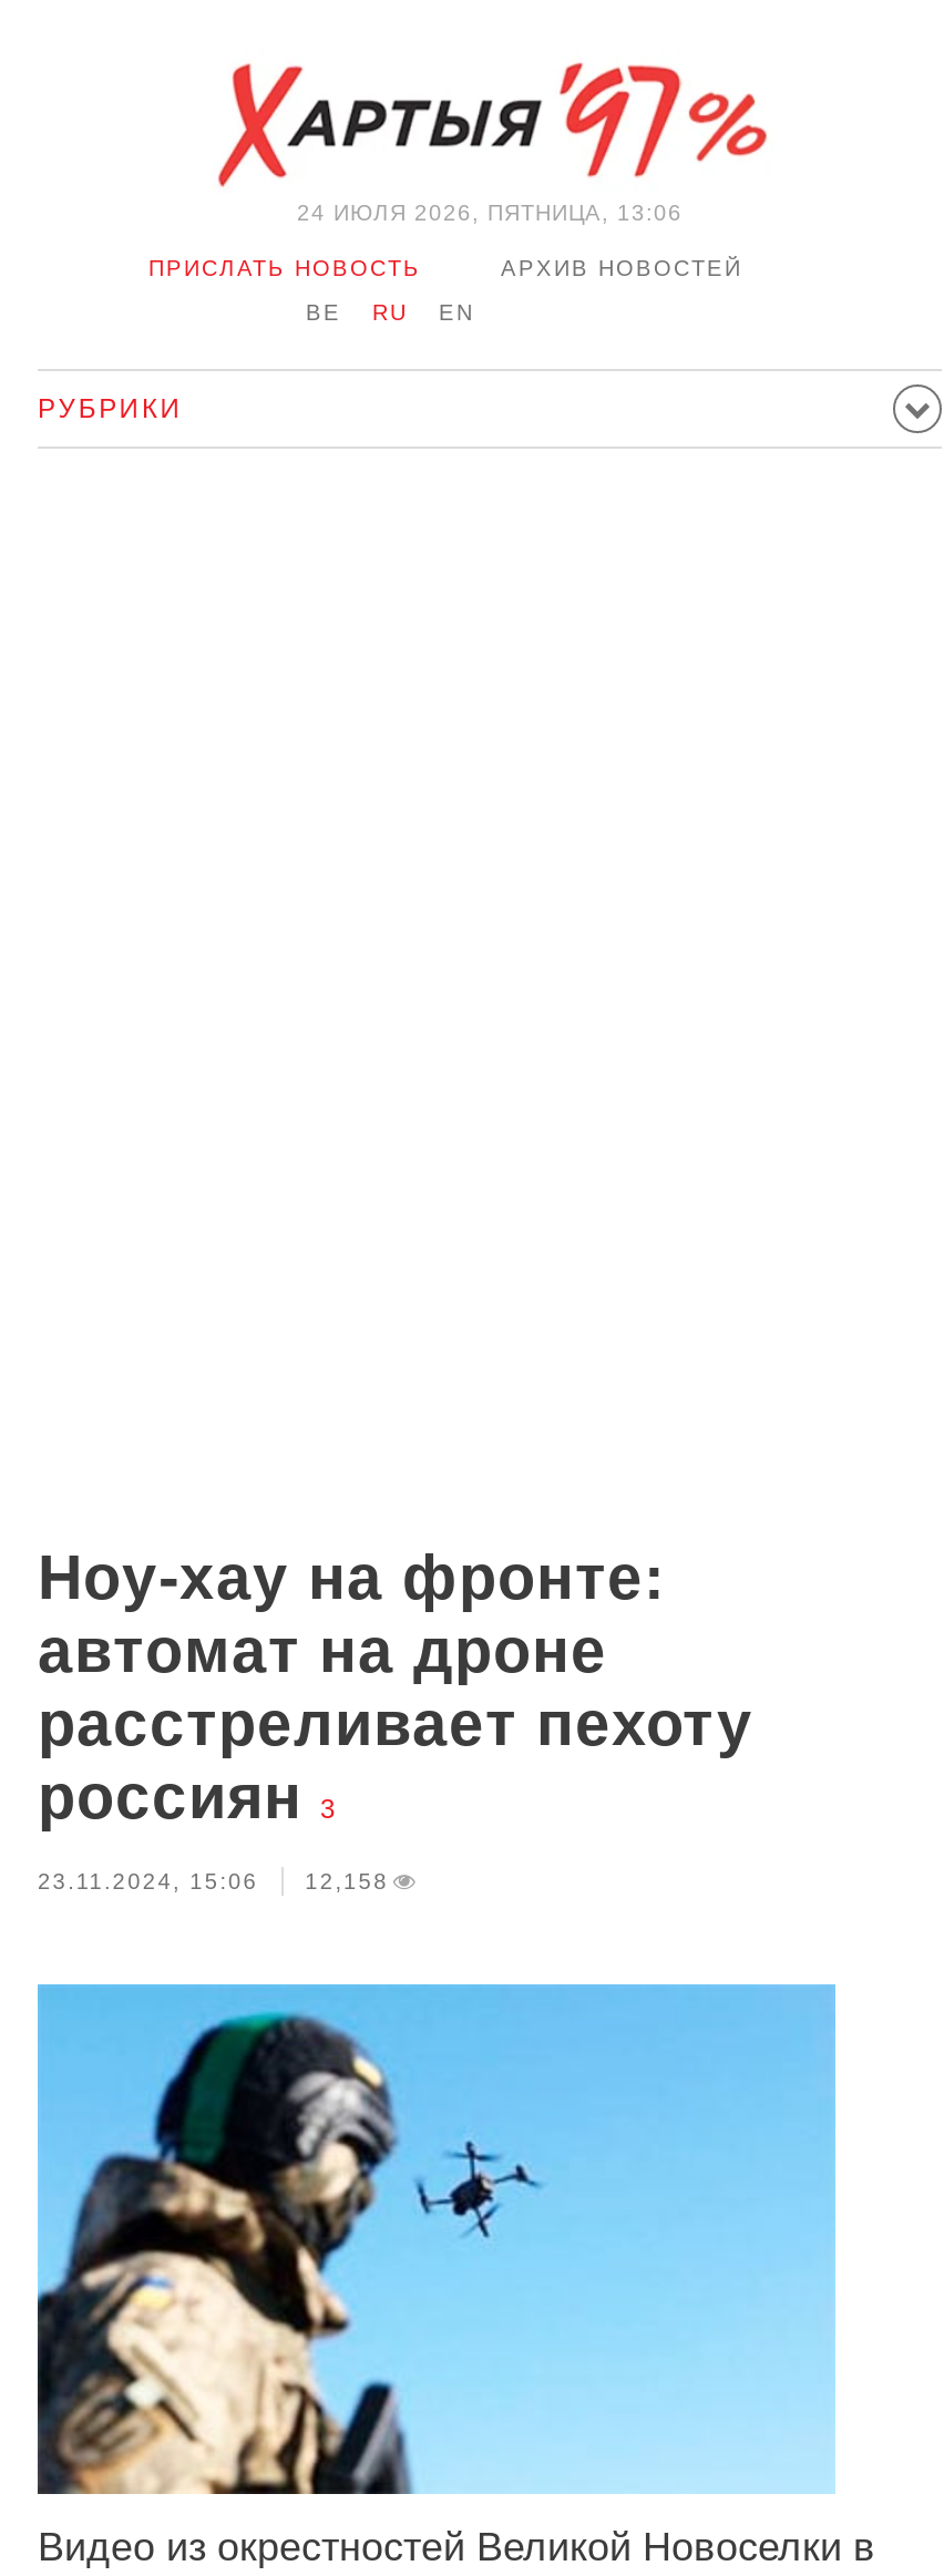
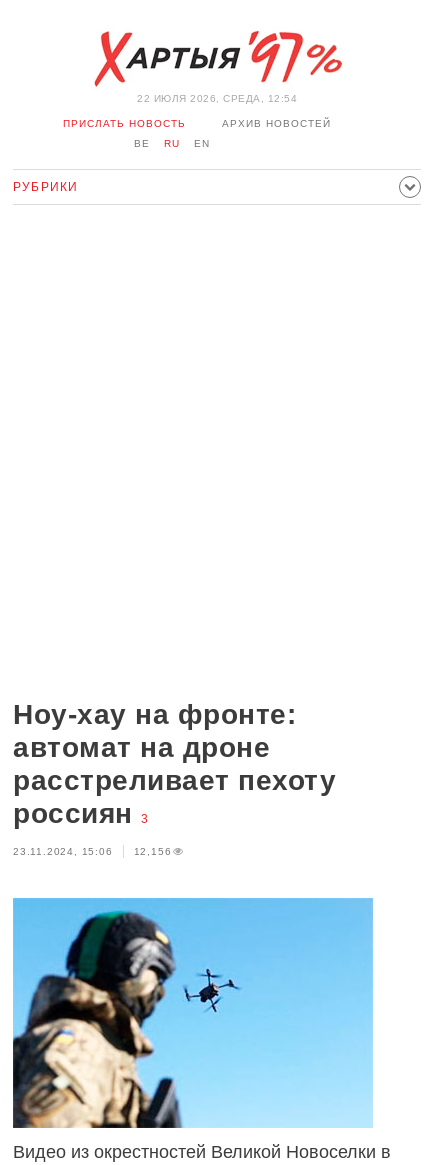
[297,201,683,225] 24 ИЮЛЯ 2026, ПЯТНИЦА, 13:06 -> [137,93,297,104] 22 ИЮЛЯ 2026, СРЕДА, 12:54
[38,1869,389,1893] 23.11.2024, 15:06 12,158 -> [13,846,171,857] 23.11.2024, 15:06 12,156

